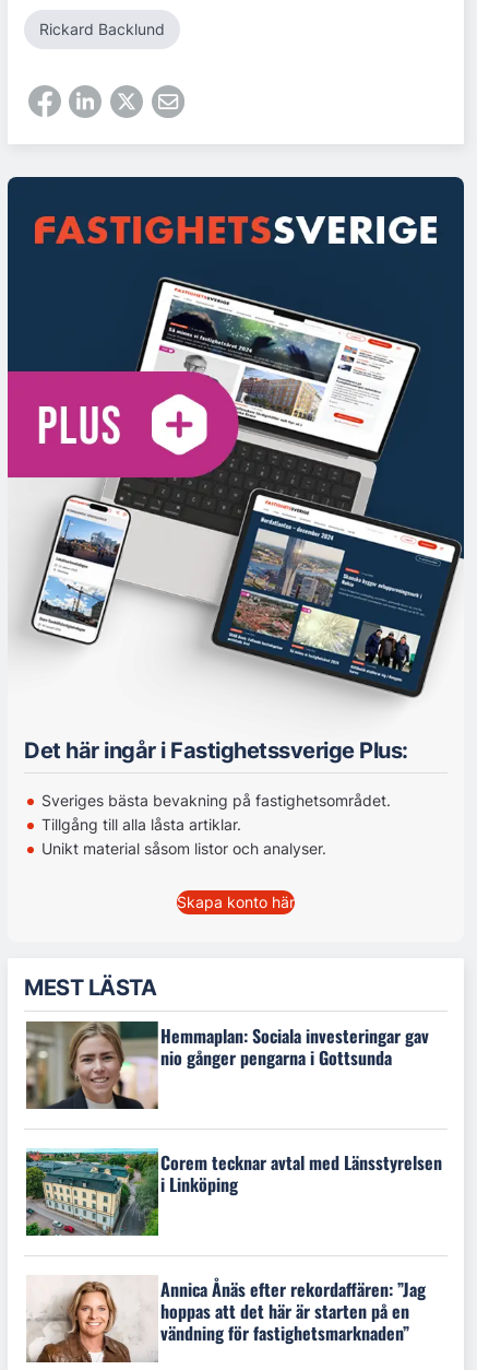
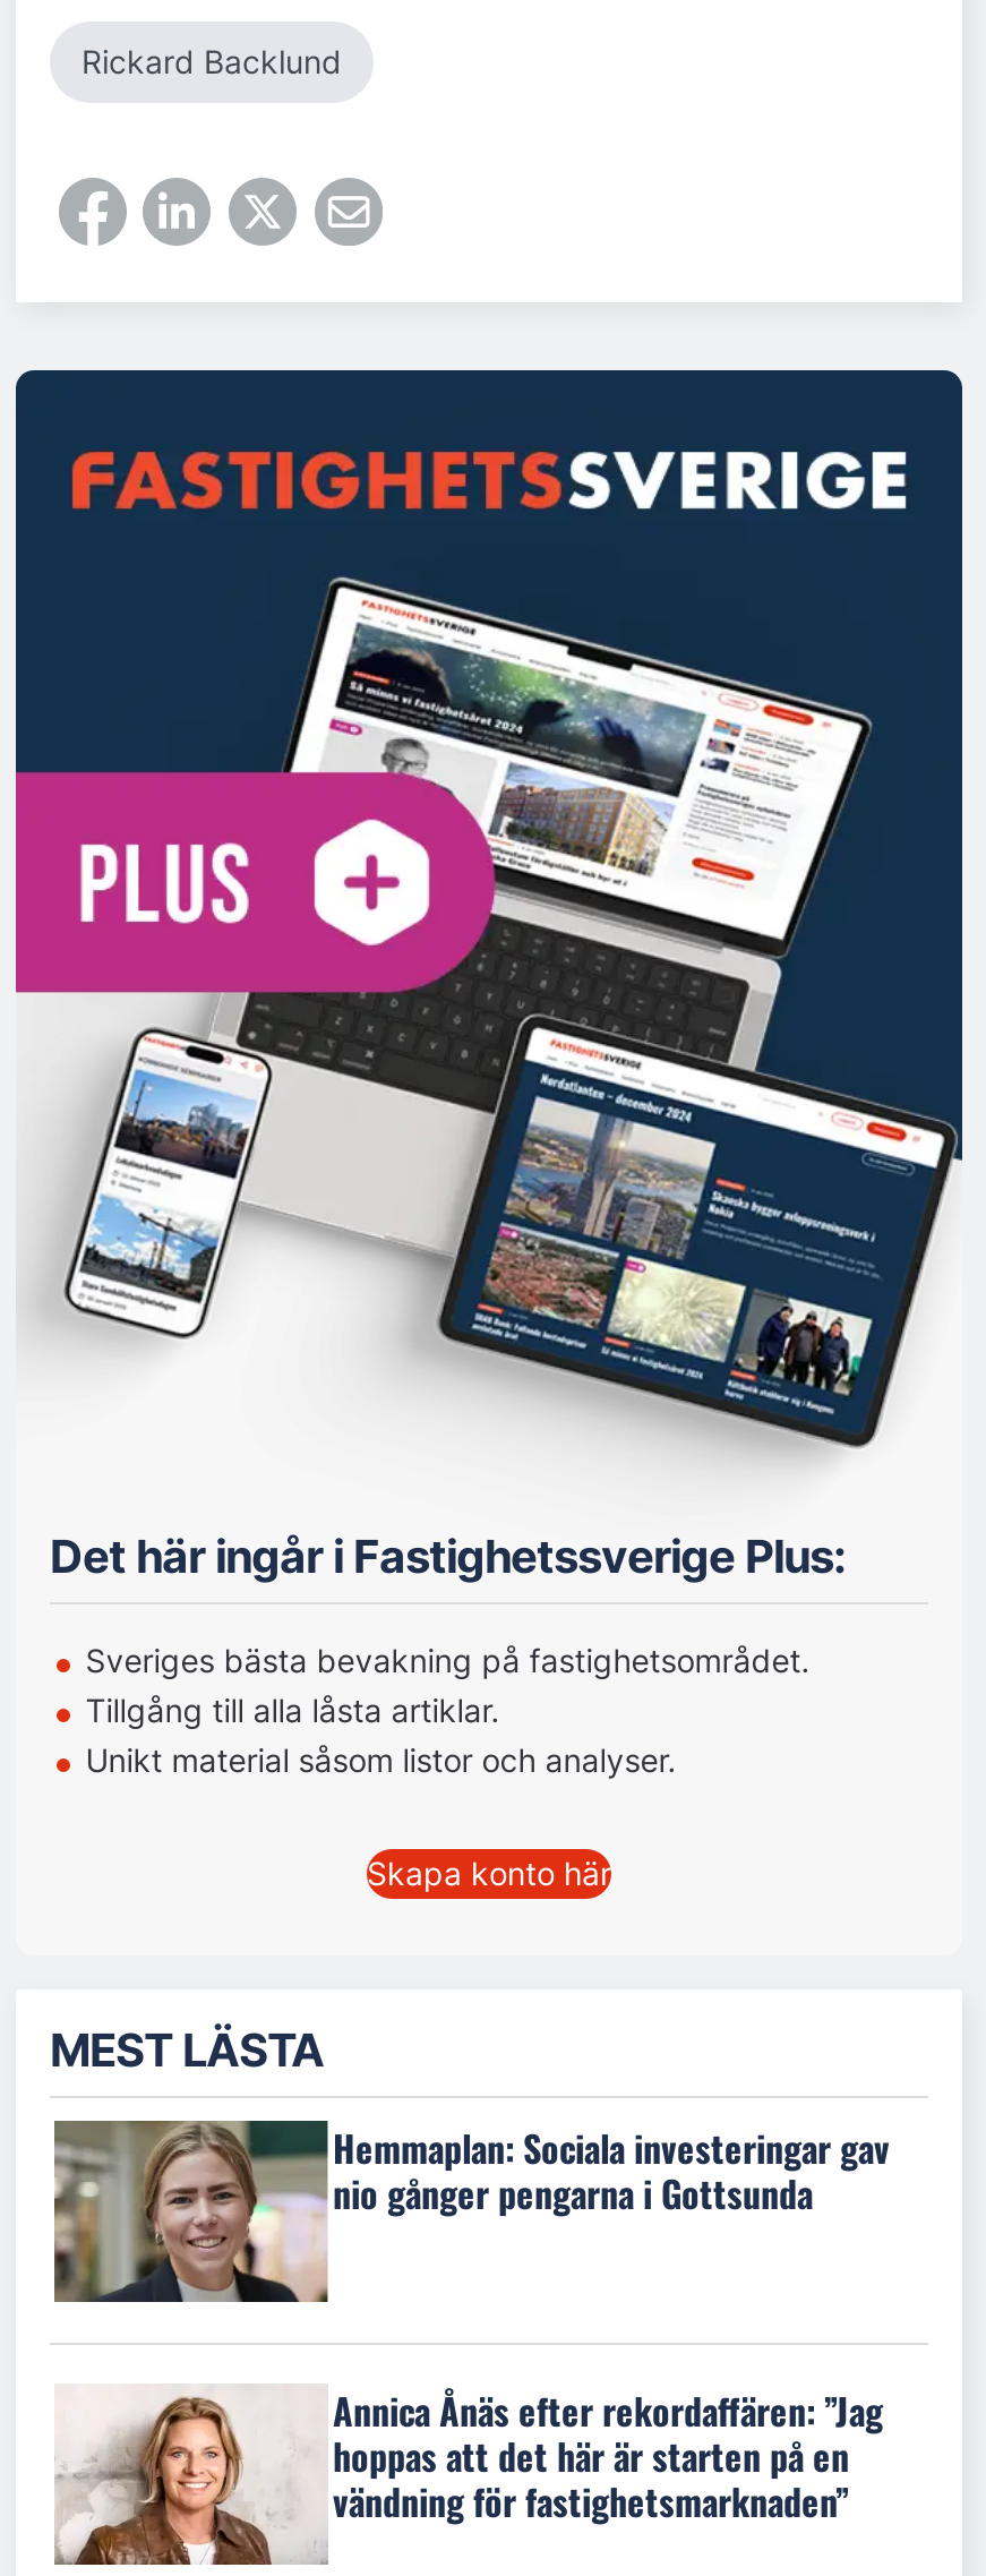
[25,1148,442,1237] [image] | Corem tecknar avtal med Länsstyrelsen | i Linköping -> none

